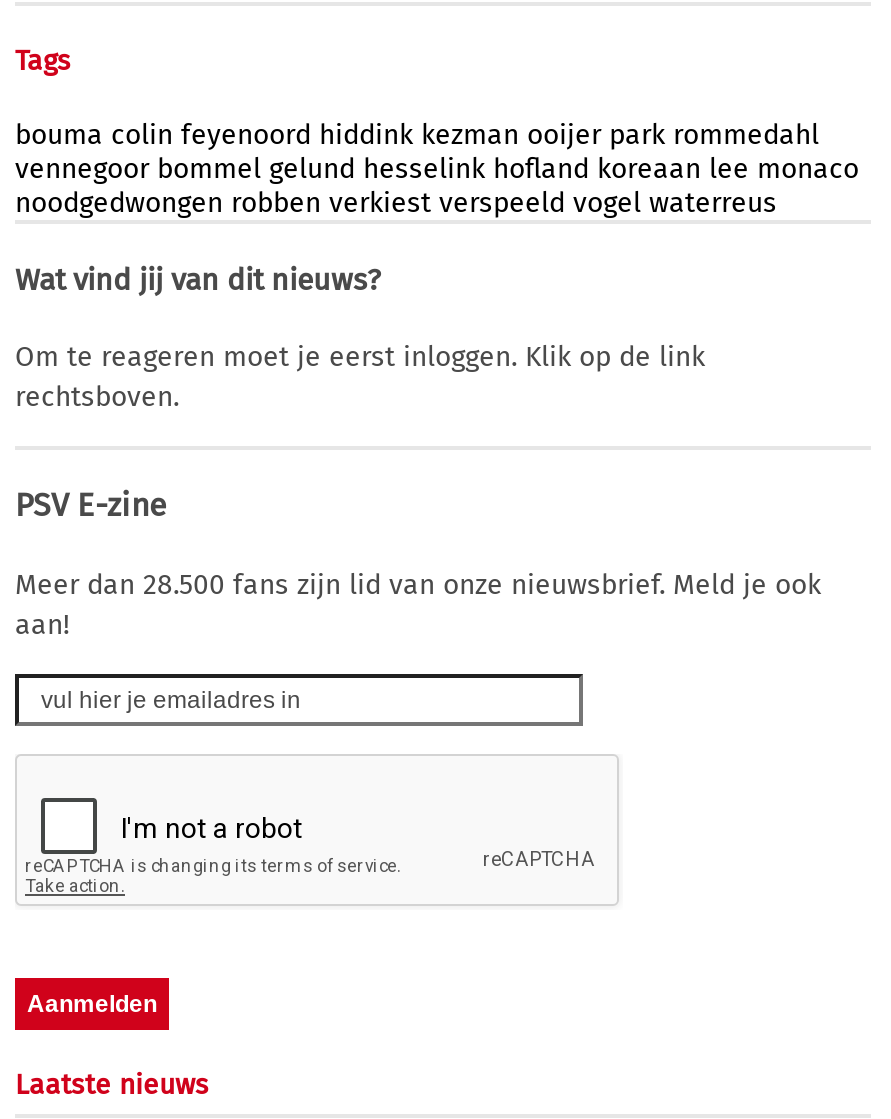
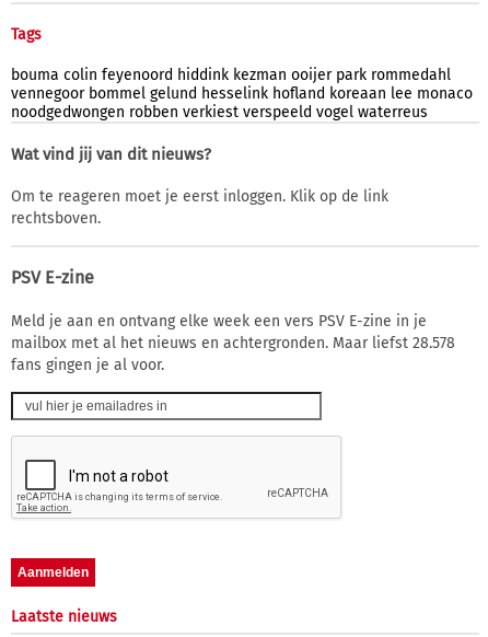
[15,567,821,641] Meer dan 28.500 fans zijn lid van onze nieuwsbrief. Meld je ook | aan! -> [11,312,455,374] Meld je aan en ontvang elke week een vers PSV E-zine in je | mailbox met al het nieuws en achtergronden. Maar liefst 28.578 | fans gingen je al voor.

